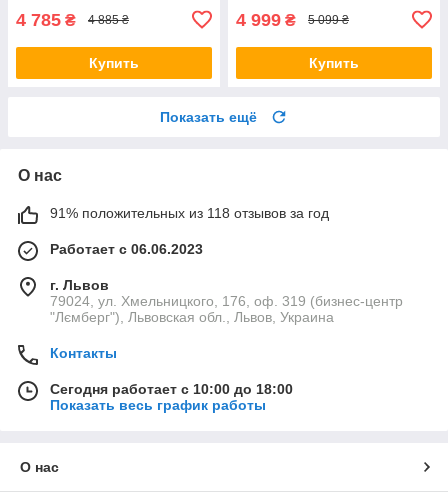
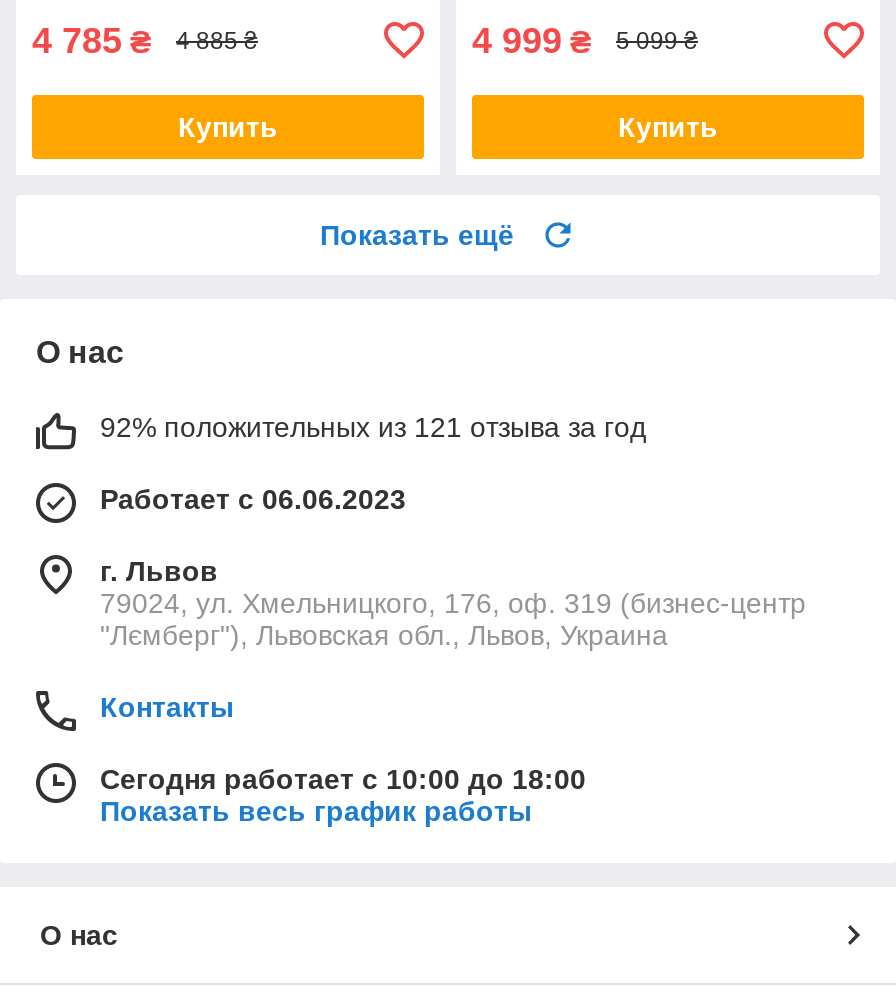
[50,205,329,221] 91% положительных из 118 отзывов за год -> [100,411,646,443] 92% положительных из 121 отзыва за год

